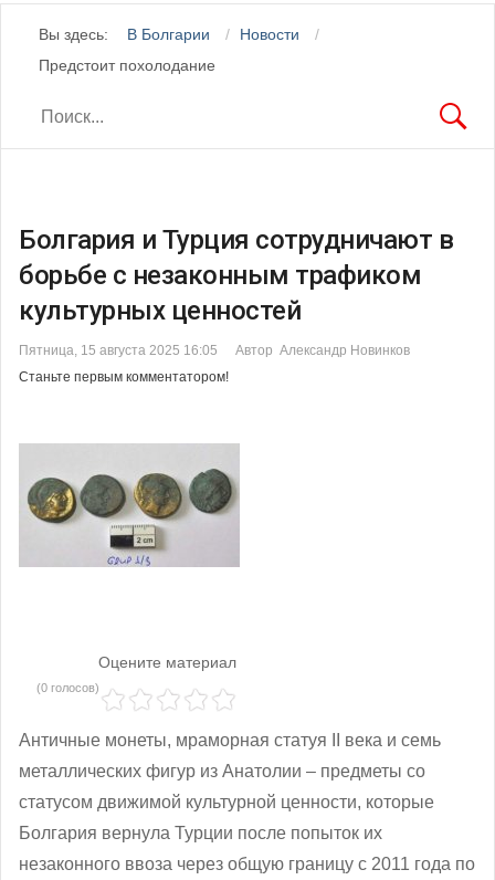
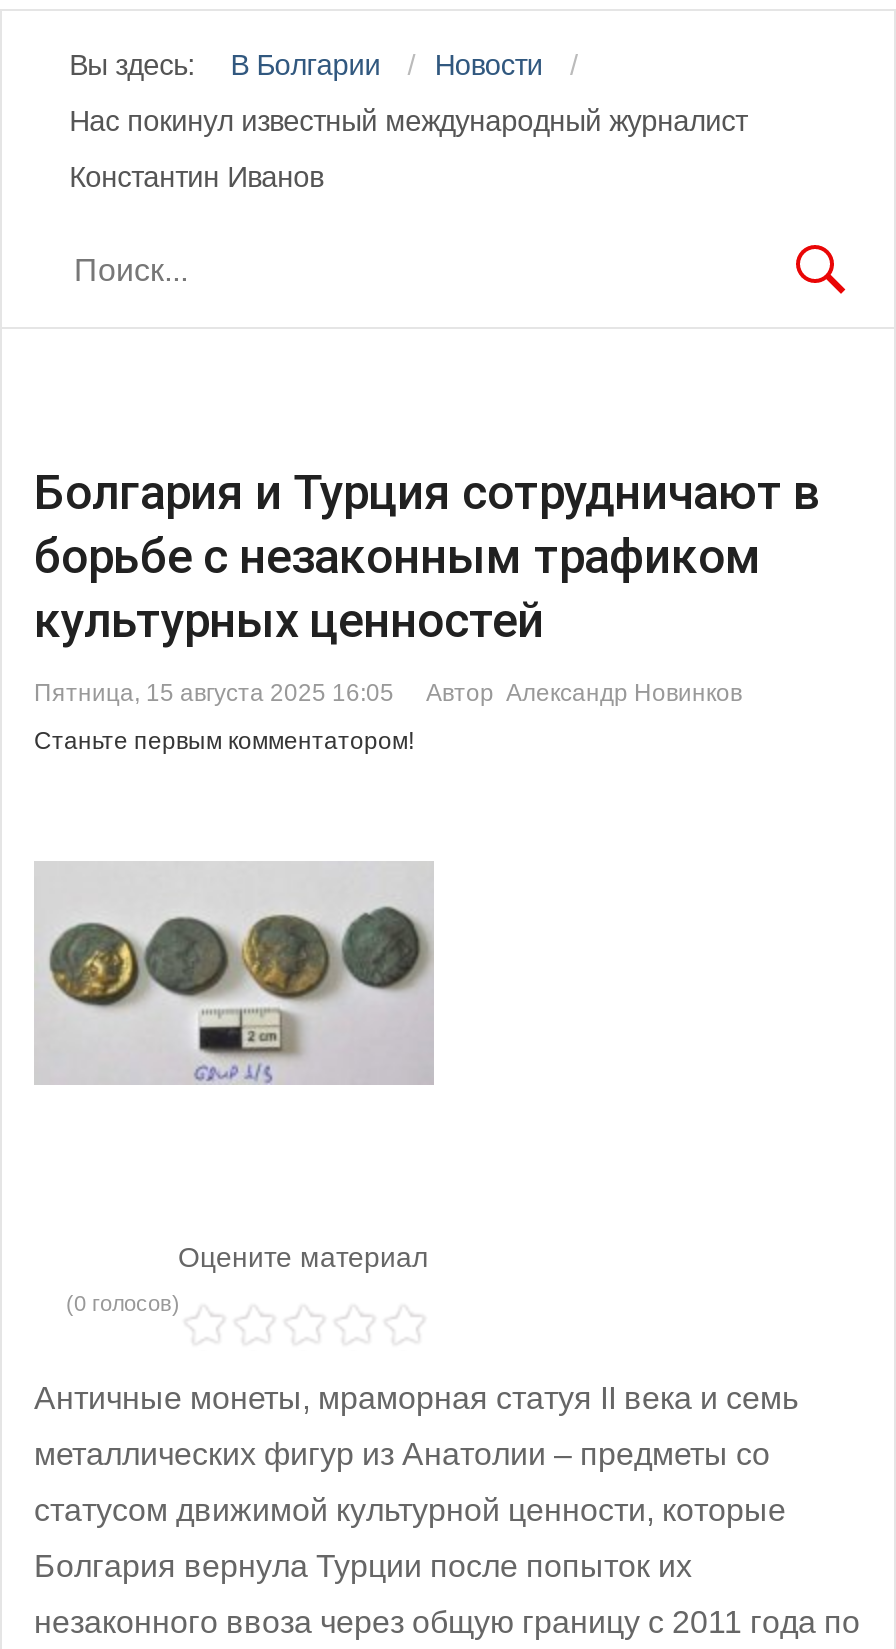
[38,56,215,74] Предстоит похолодание -> [69,105,747,193] Нас покинул известный международный журналист | Константин Иванов

